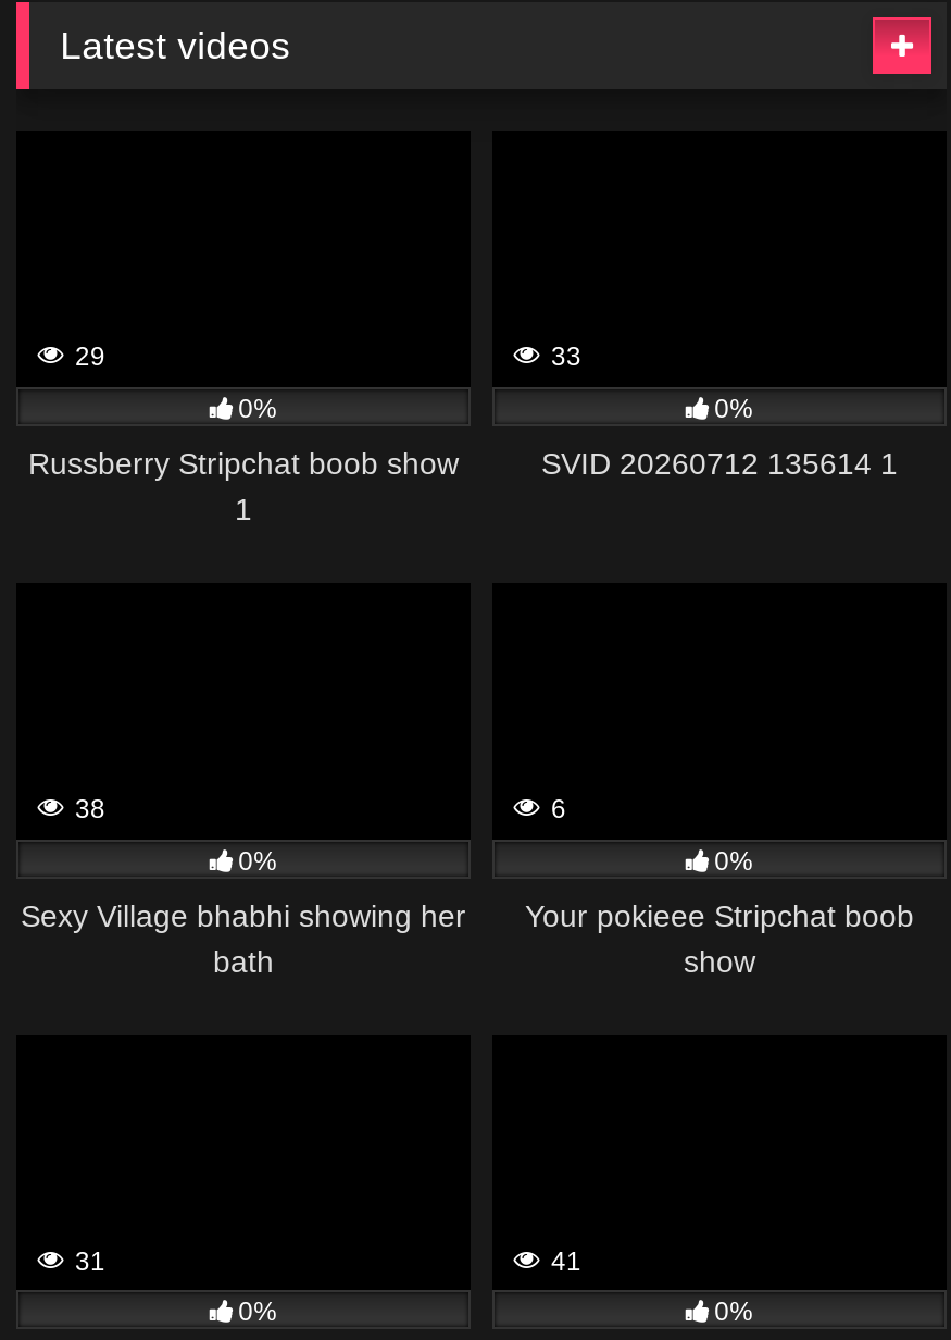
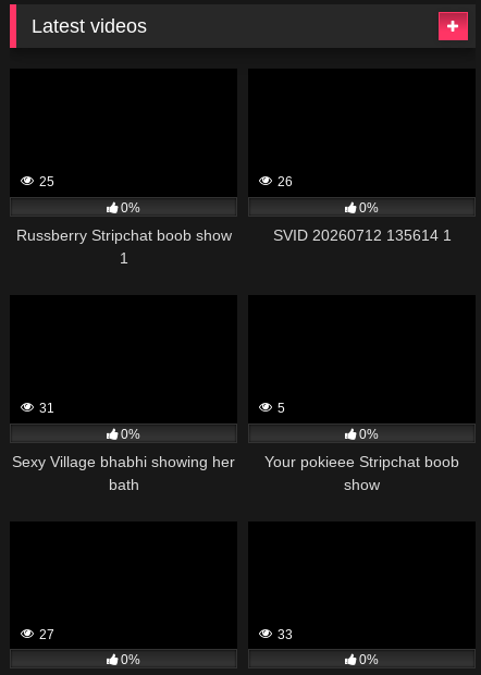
[68,342,105,373] 29 -> [36,175,54,190] 25
[545,342,581,373] 33 -> [274,175,293,190] 26
[68,794,105,825] 38 -> [36,401,54,416] 31
[545,794,566,825] 6 -> [274,401,285,416] 5
[68,1246,105,1276] 31 -> [36,627,54,642] 27
[545,1246,581,1276] 41 -> [274,627,293,642] 33

